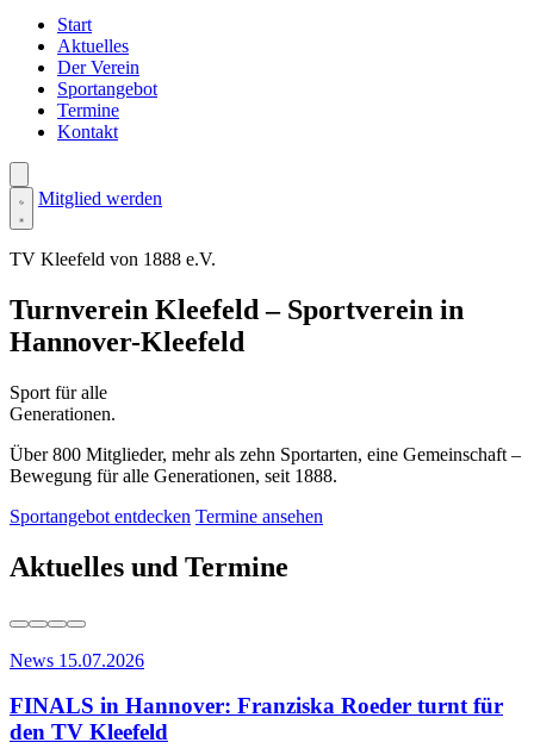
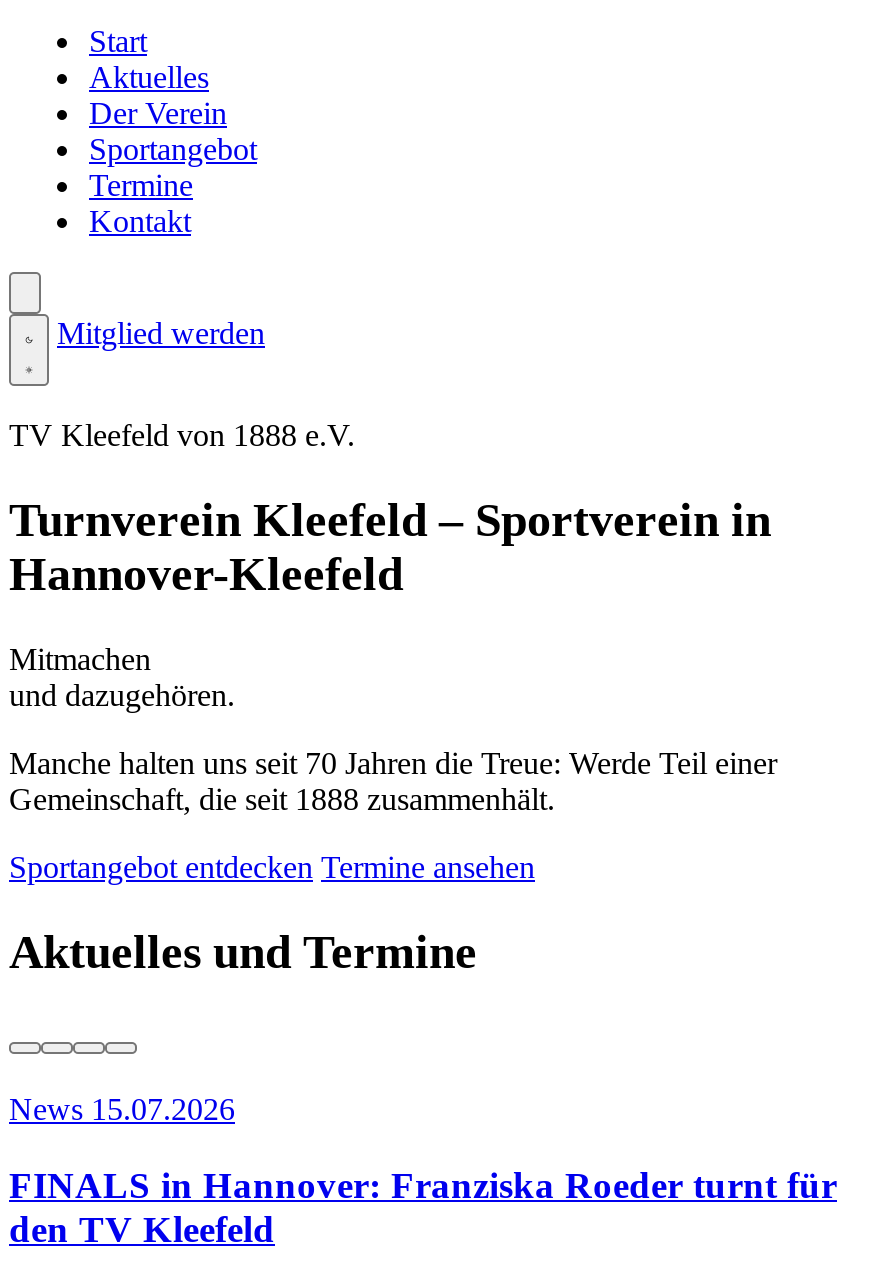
[10,382,116,424] Sport für alle | Generationen. -> [9,642,235,712] Mitmachen | und dazugehören.
[10,444,521,486] Über 800 Mitglieder, mehr als zehn Sportarten, eine Gemeinschaft – | Bewegung für alle Generationen, seit 1888. -> [9,746,777,816] Manche halten uns seit 70 Jahren die Treue: Werde Teil einer | Gemeinschaft, die seit 1888 zusammenhält.

